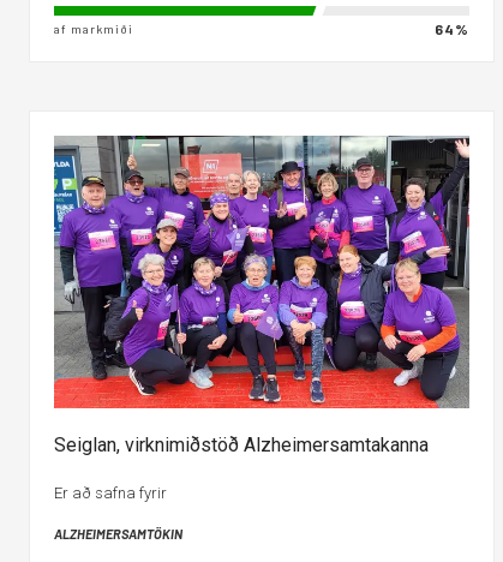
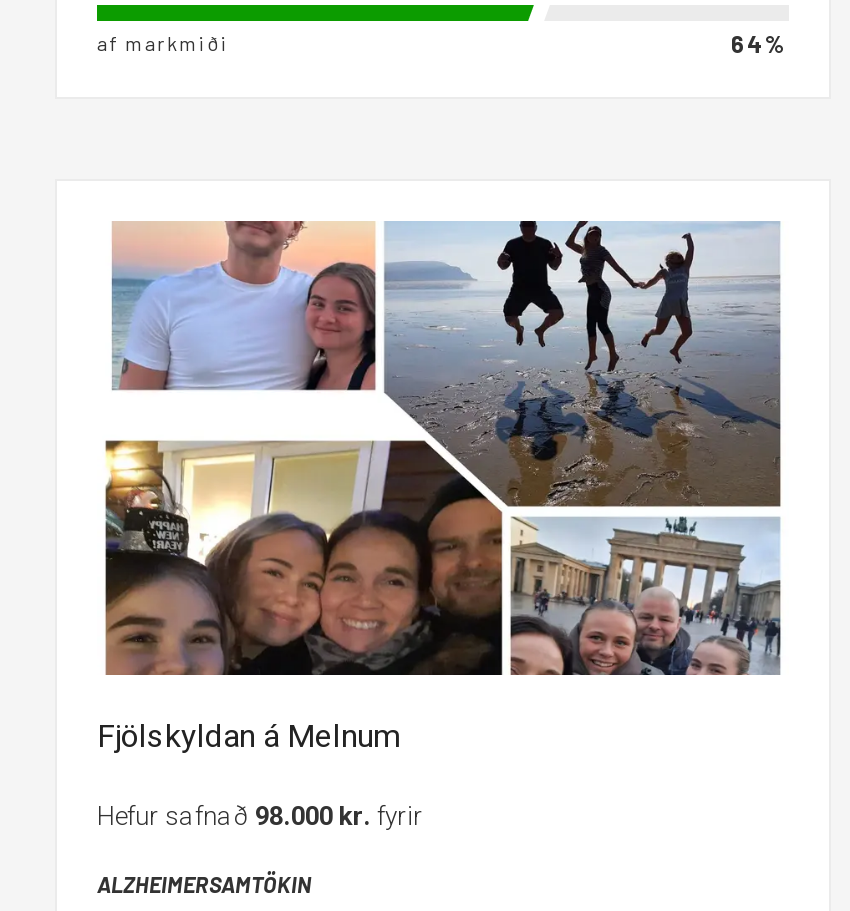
[53,134,471,457] [image] | Seiglan, virknimiðstöð Alzheimersamtakanna -> [97,219,789,756] [image] | Fjölskyldan á Melnum
[54,484,167,502] Er að safna fyrir -> [97,802,423,832] Hefur safnað 98.000 kr. fyrir

